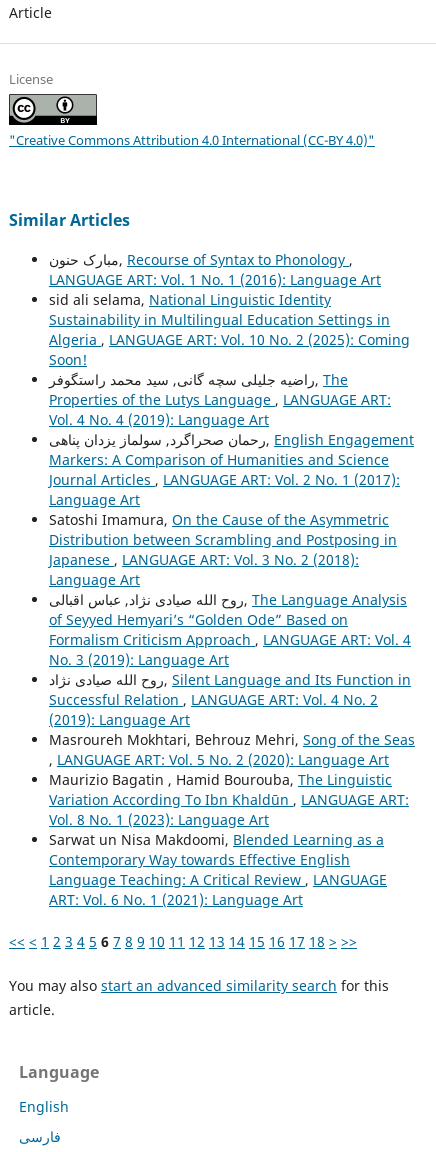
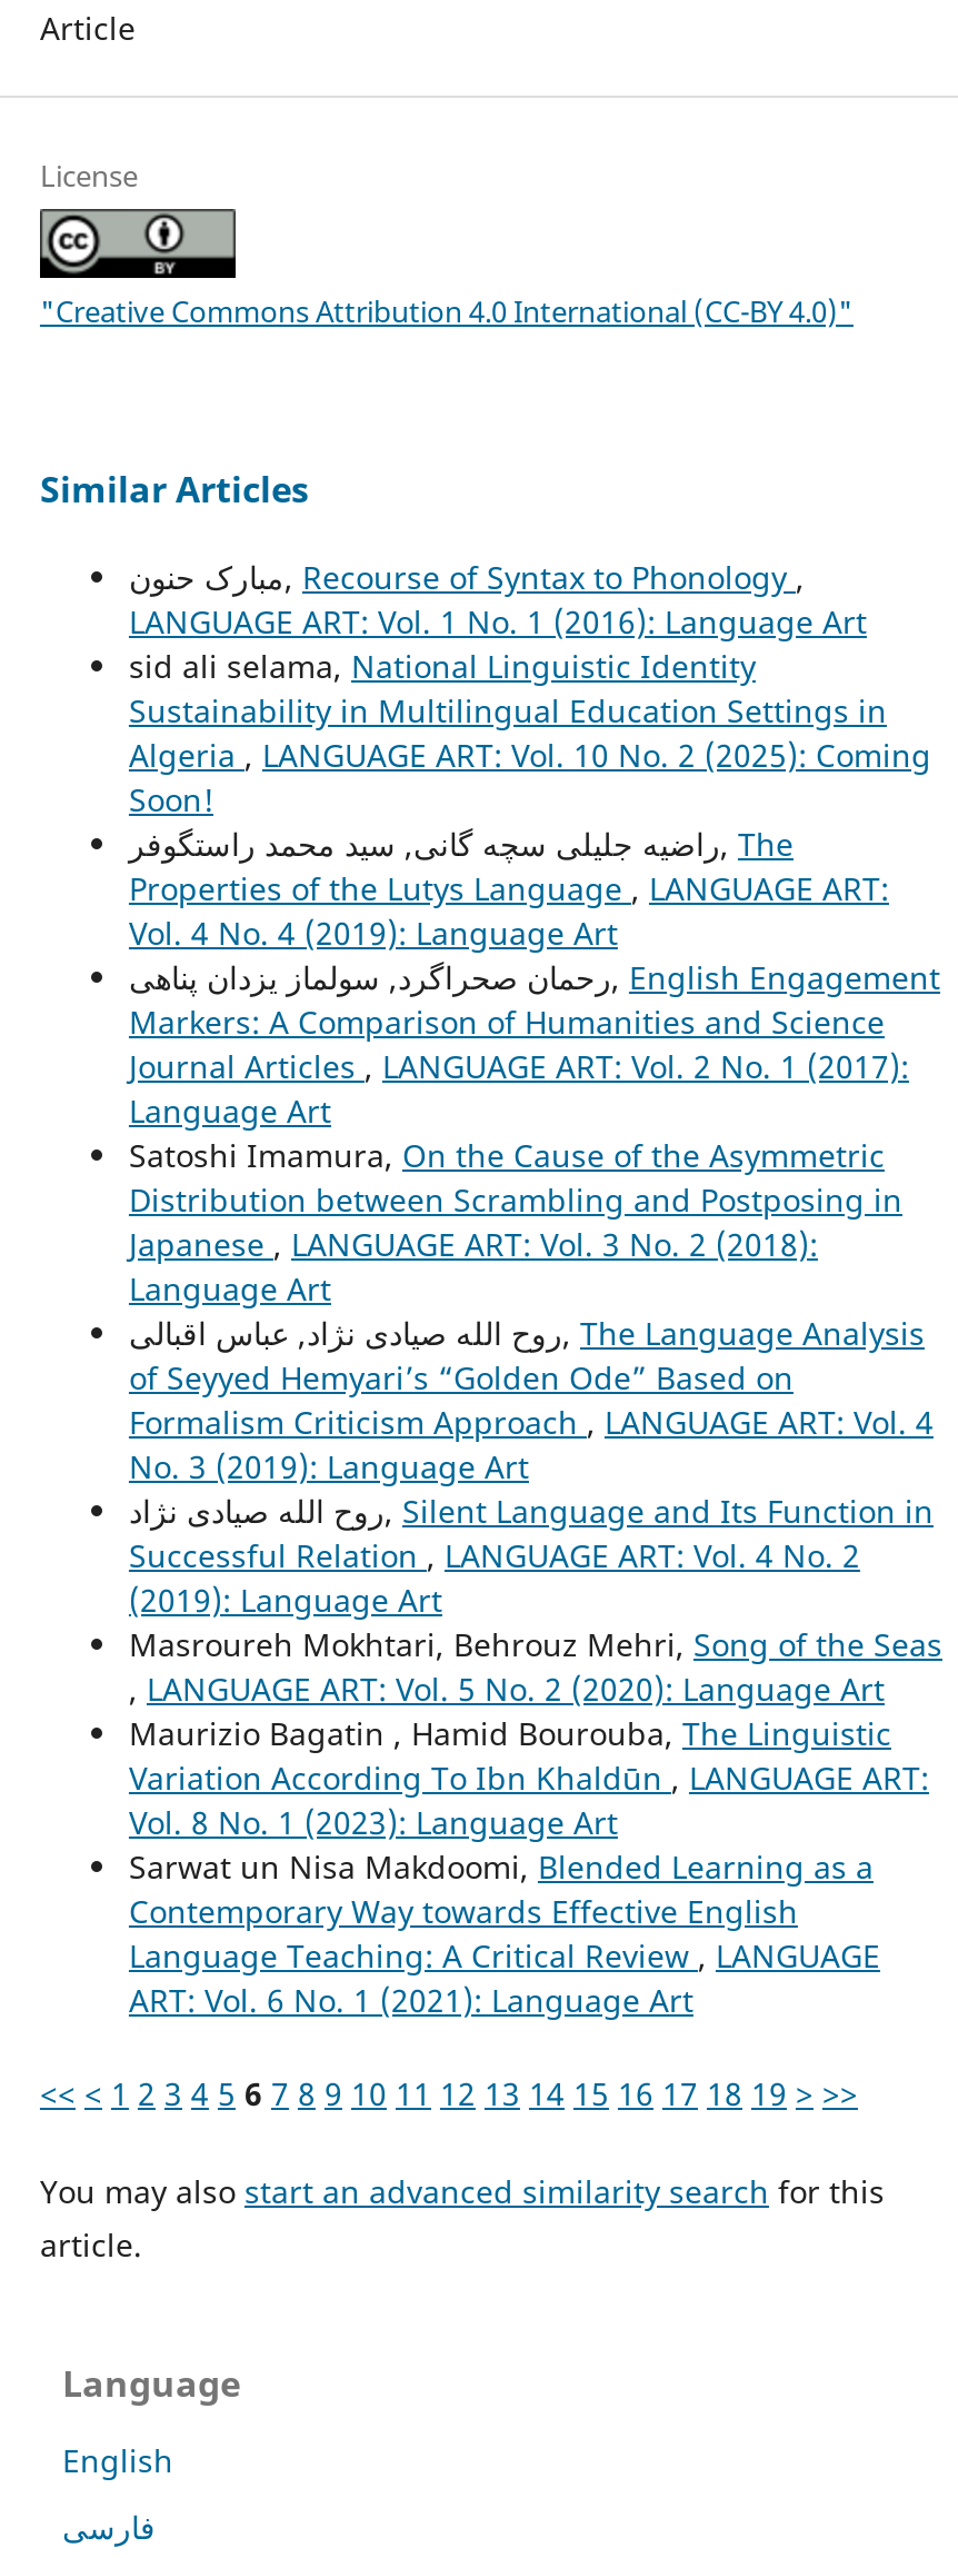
[9,932,357,951] << < 1 2 3 4 5 6 7 8 9 10 11 12 13 14 15 16 17 18 > >> -> [40,2072,858,2114] << < 1 2 3 4 5 6 7 8 9 10 11 12 13 14 15 16 17 18 19 > >>

